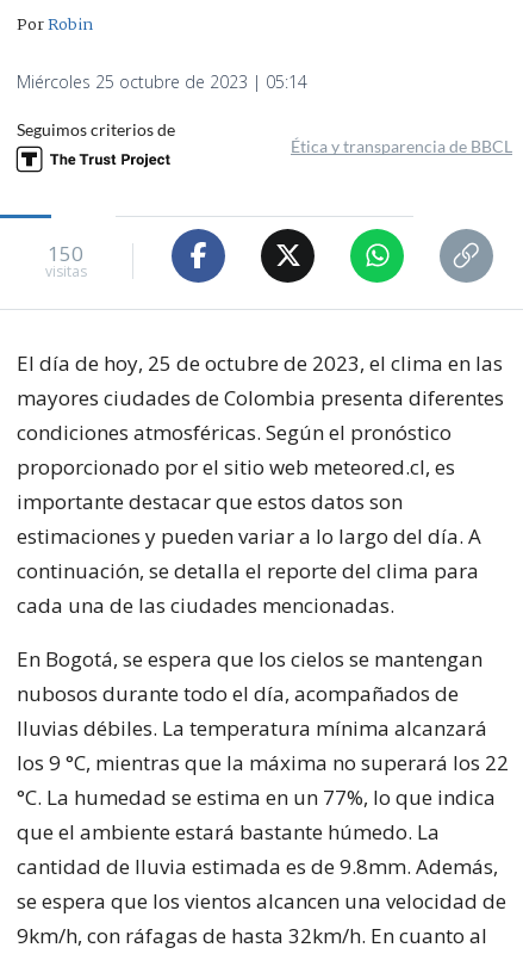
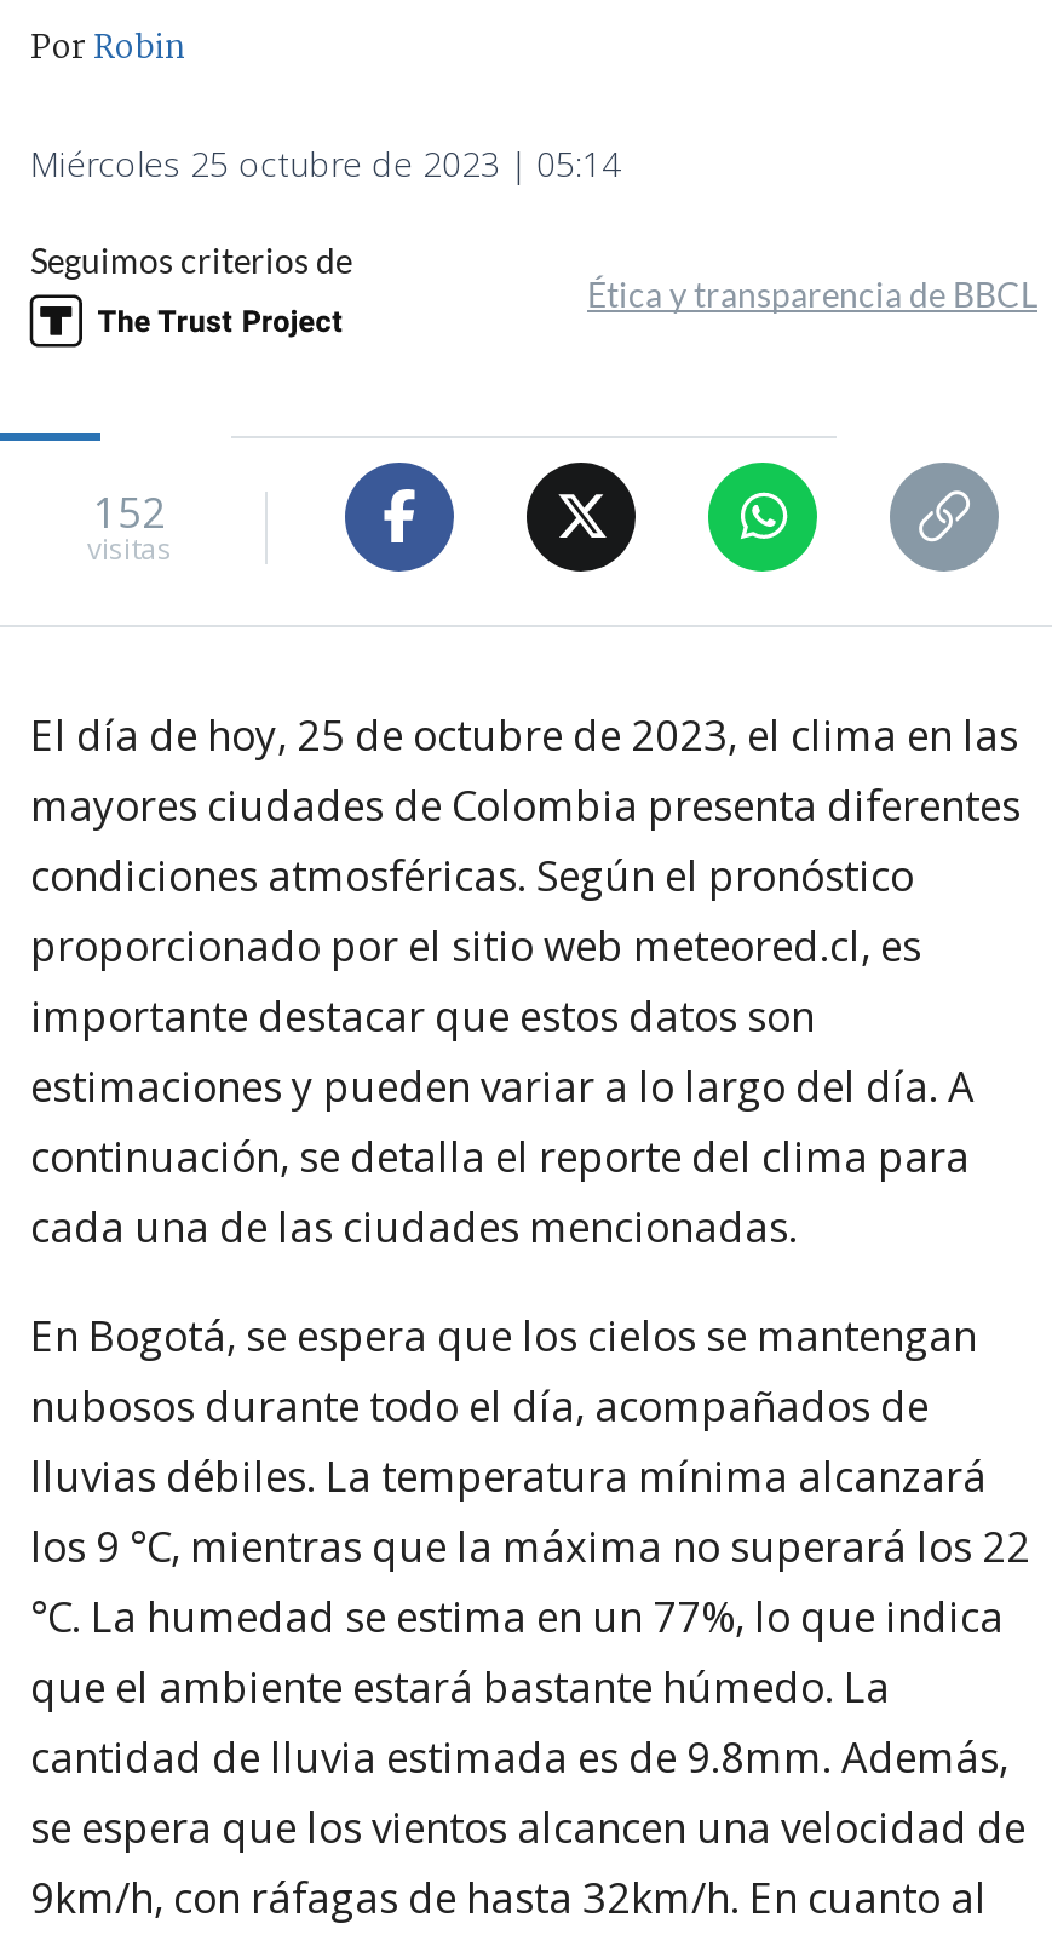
[48,240,83,267] 150 -> [93,485,166,541] 152

